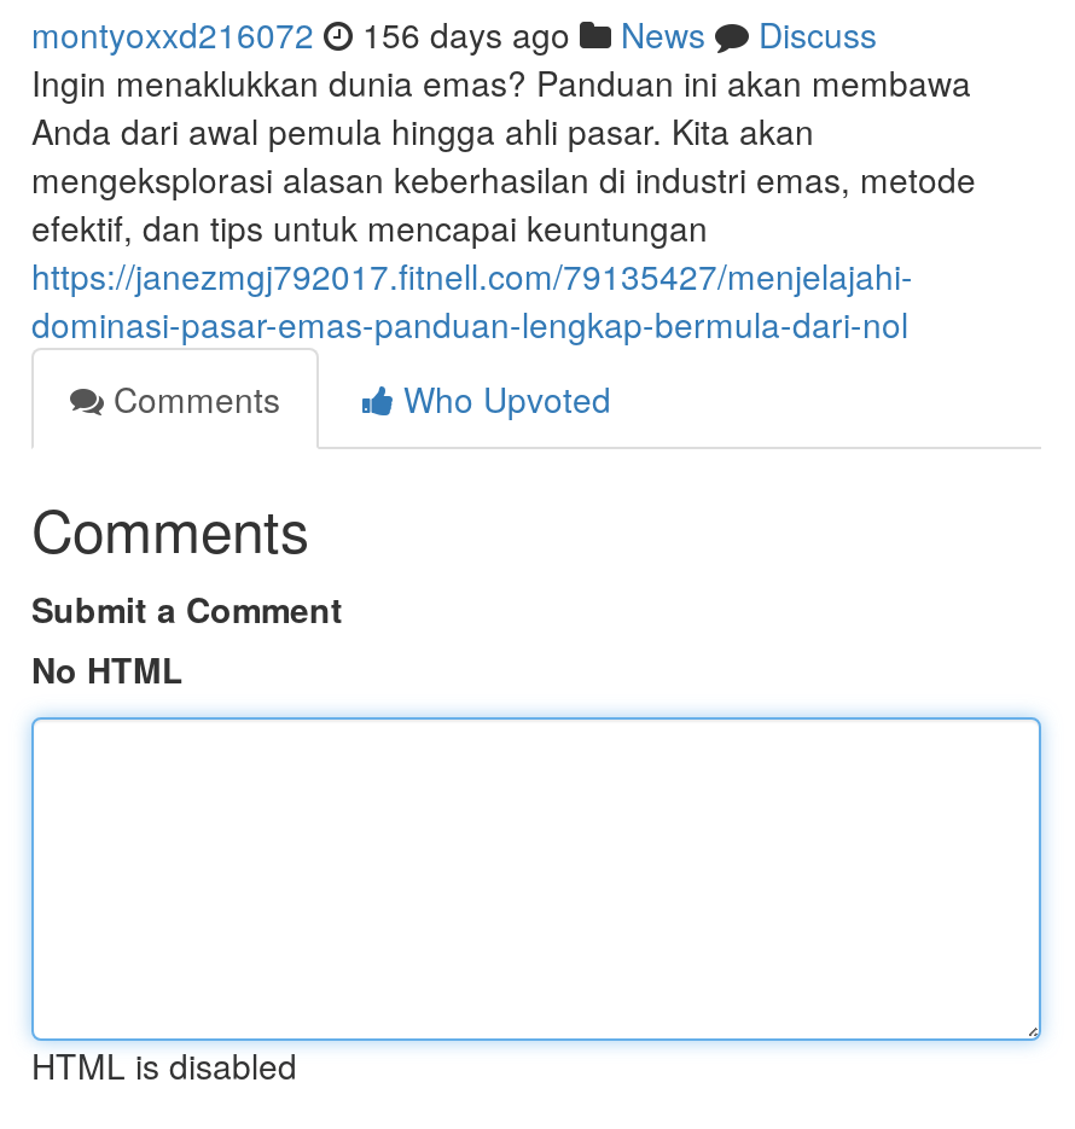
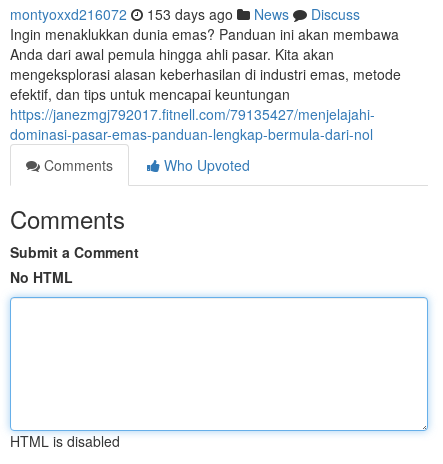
[31,10,877,58] montyoxxd216072 156 days ago News Discuss -> [10,4,360,24] montyoxxd216072 153 days ago News Discuss

